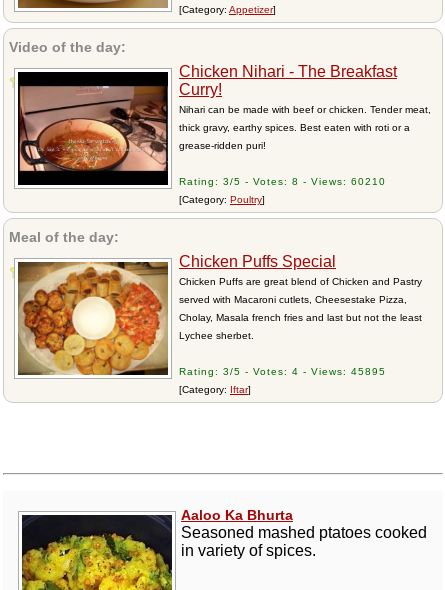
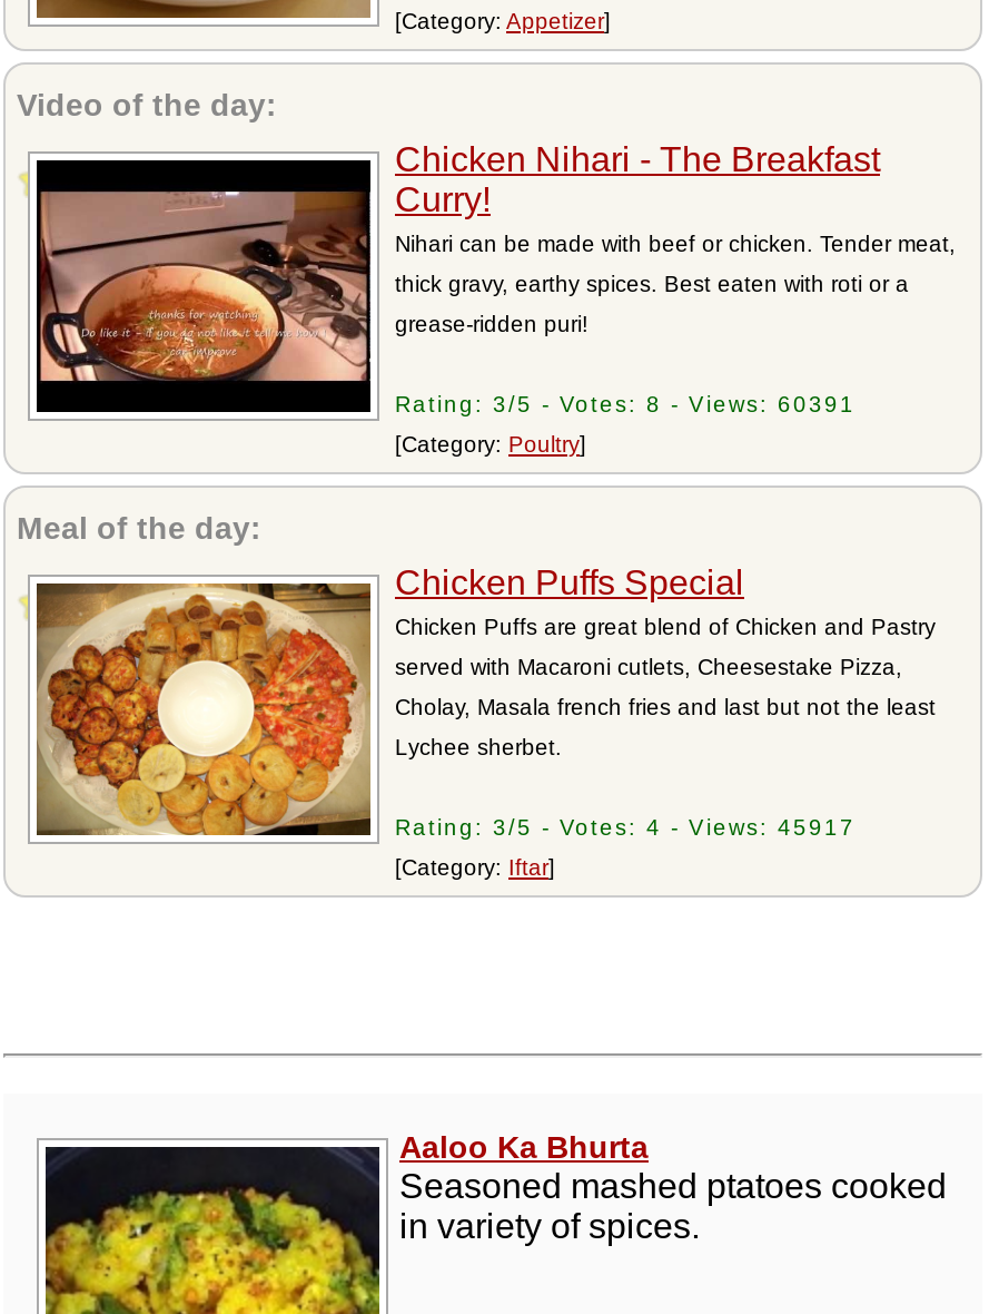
[179,176,386,187] Rating: 3/5 - Votes: 8 - Views: 60210 -> [395,392,856,416] Rating: 3/5 - Votes: 8 - Views: 60391
[179,366,386,377] Rating: 3/5 - Votes: 4 - Views: 45895 -> [395,815,856,840] Rating: 3/5 - Votes: 4 - Views: 45917

